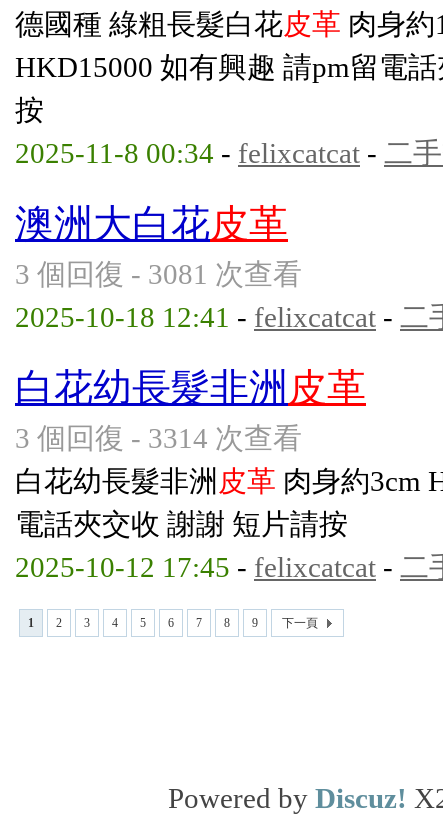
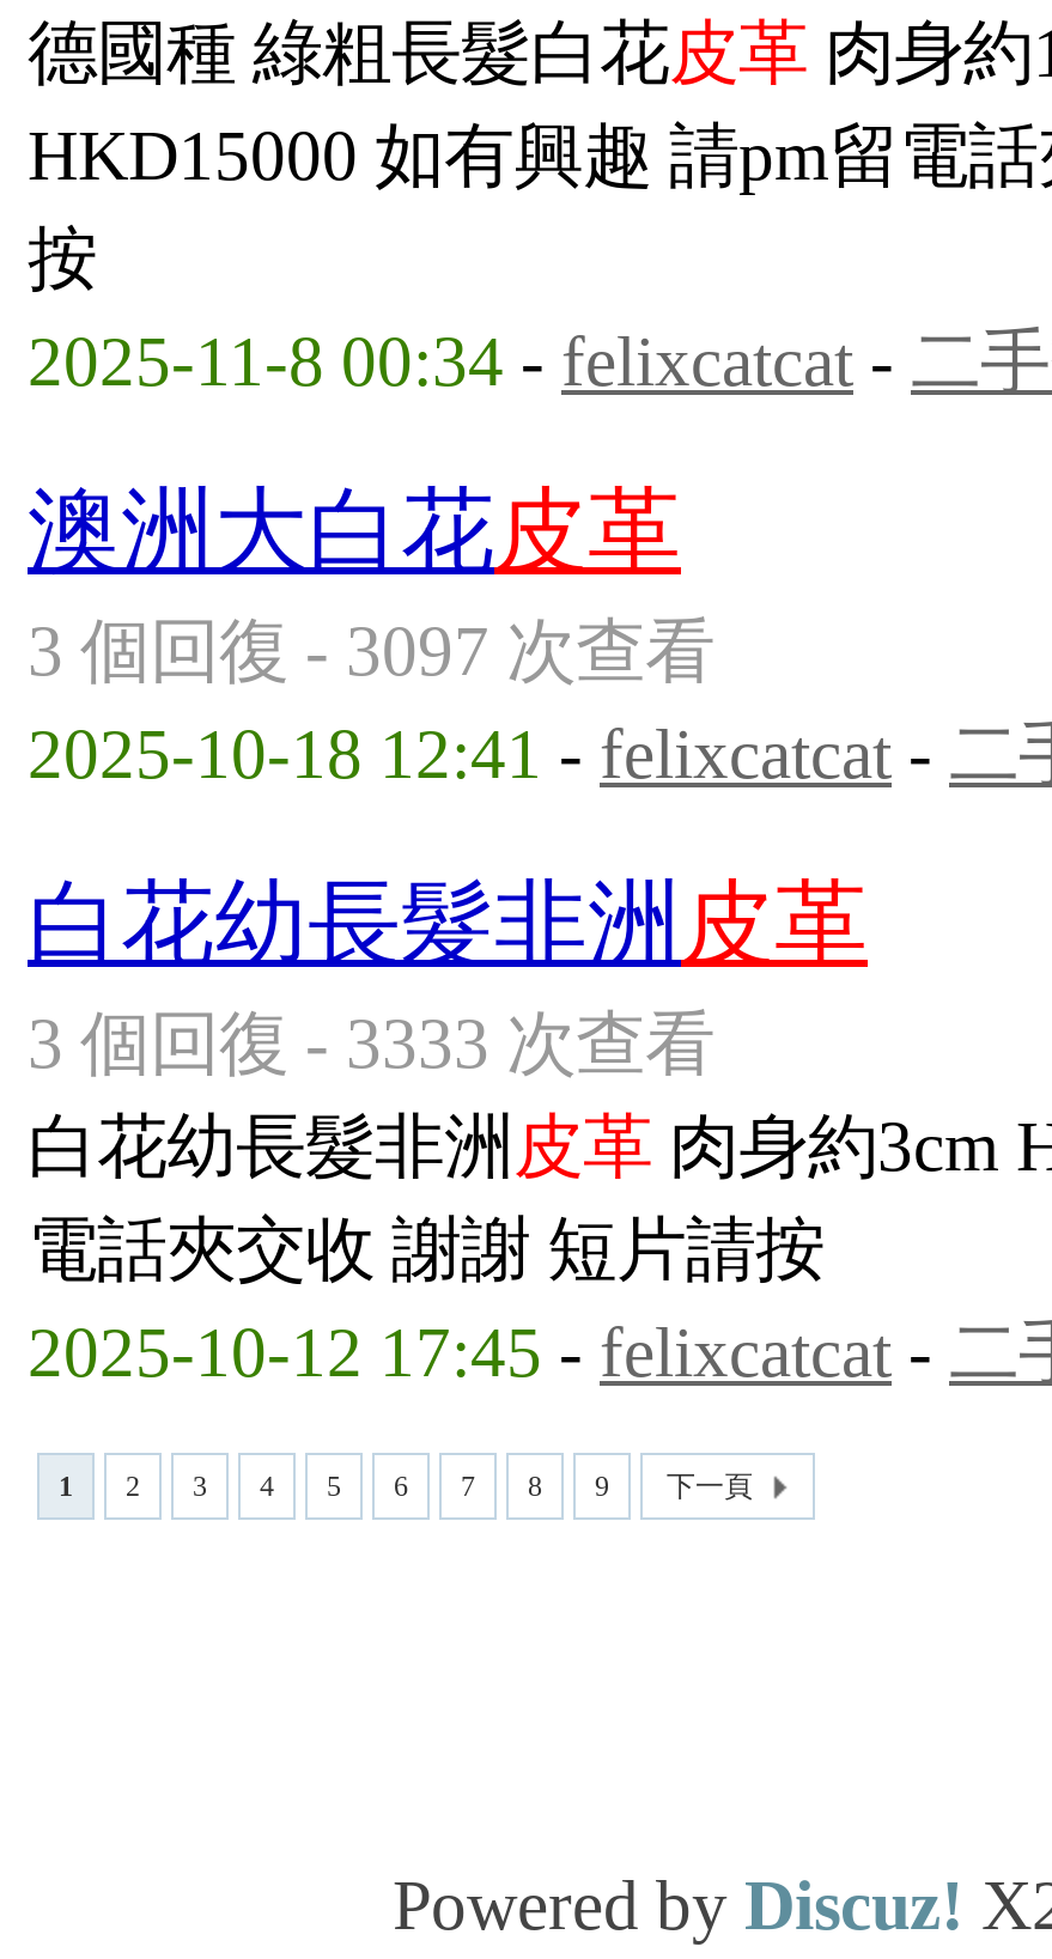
[15,258,302,290] 3 個回復 - 3081 次查看 -> [28,613,714,689] 3 個回復 - 3097 次查看
[15,422,302,454] 3 個回復 - 3314 次查看 -> [28,1005,714,1082] 3 個回復 - 3333 次查看

